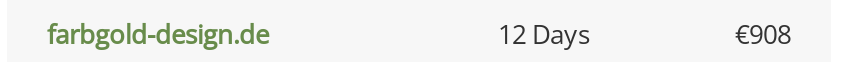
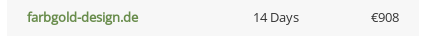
[498,16,590,52] 12 Days -> [252,8,298,26] 14 Days

